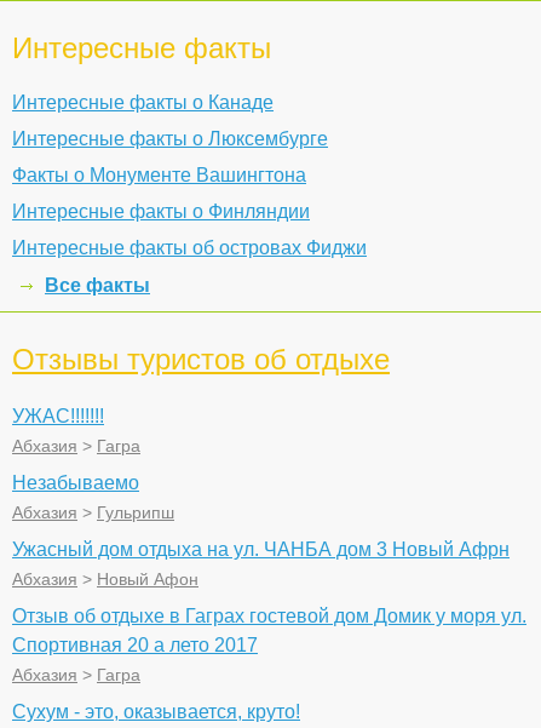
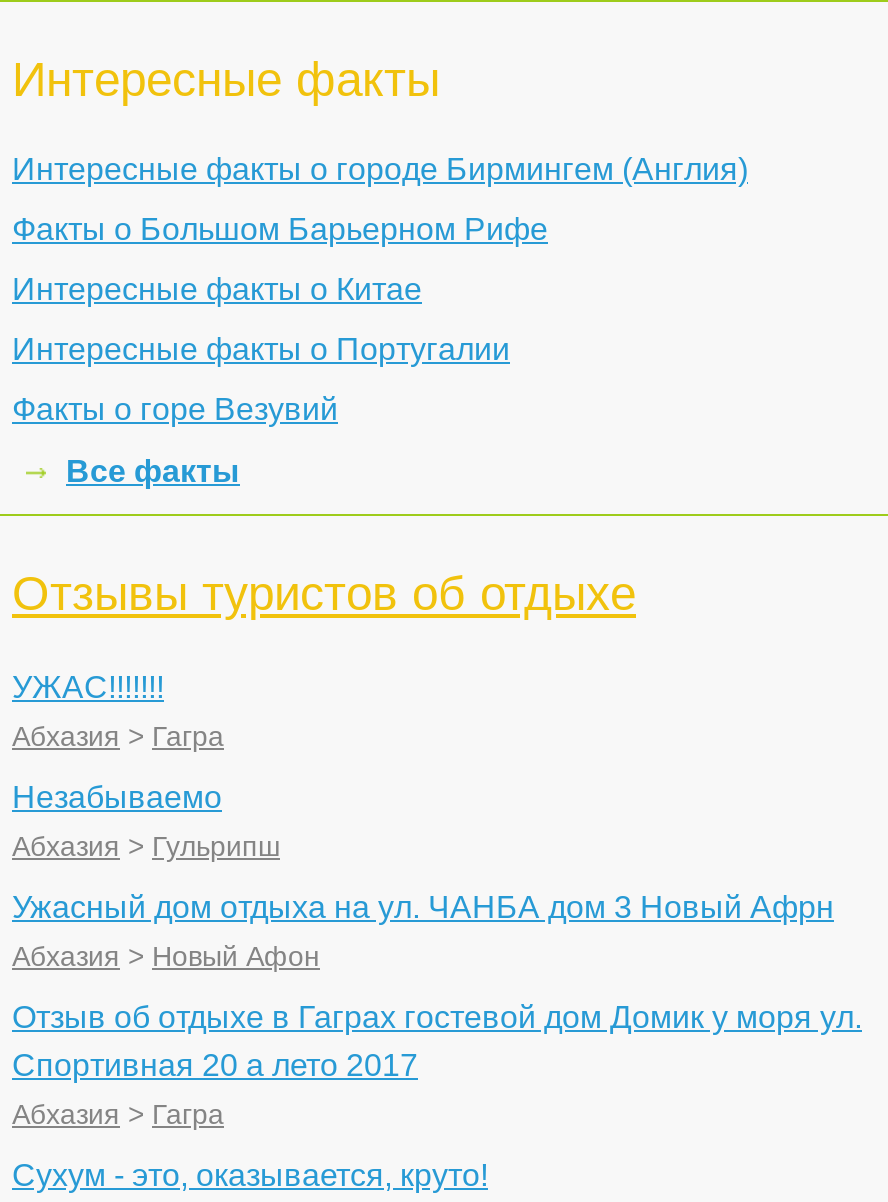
[12,92,274,113] Интересные факты о Канаде -> [12,152,748,186] Интересные факты о городе Бирмингем (Англия)
[12,128,328,149] Интересные факты о Люксембурге -> [12,212,548,246] Факты о Большом Барьерном Рифе
[12,165,306,185] Факты о Монументе Вашингтона -> [12,272,422,306] Интересные факты о Китае
[12,201,310,222] Интересные факты о Финляндии -> [12,332,510,366] Интересные факты о Португалии
[12,237,367,258] Интересные факты об островах Фиджи -> [12,392,338,426] Факты о горе Везувий

